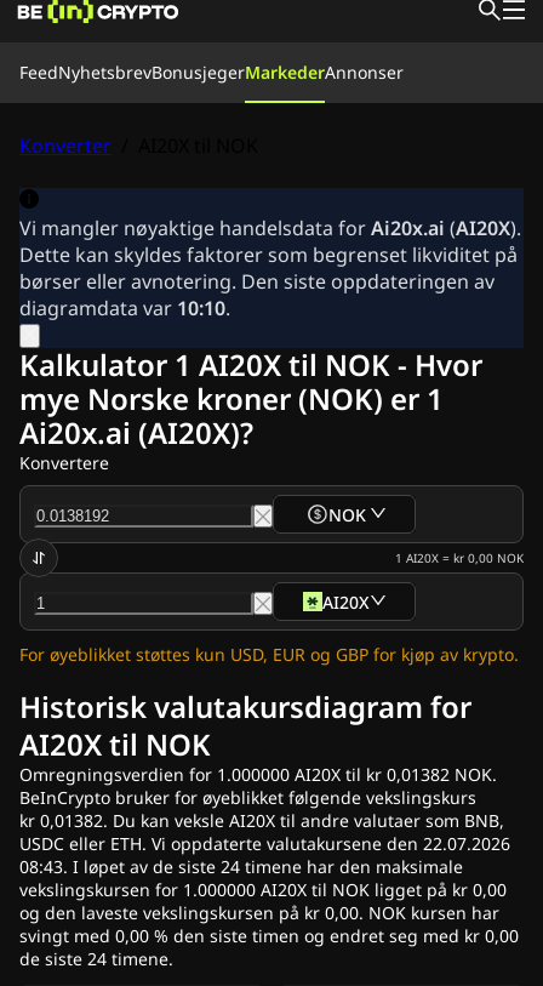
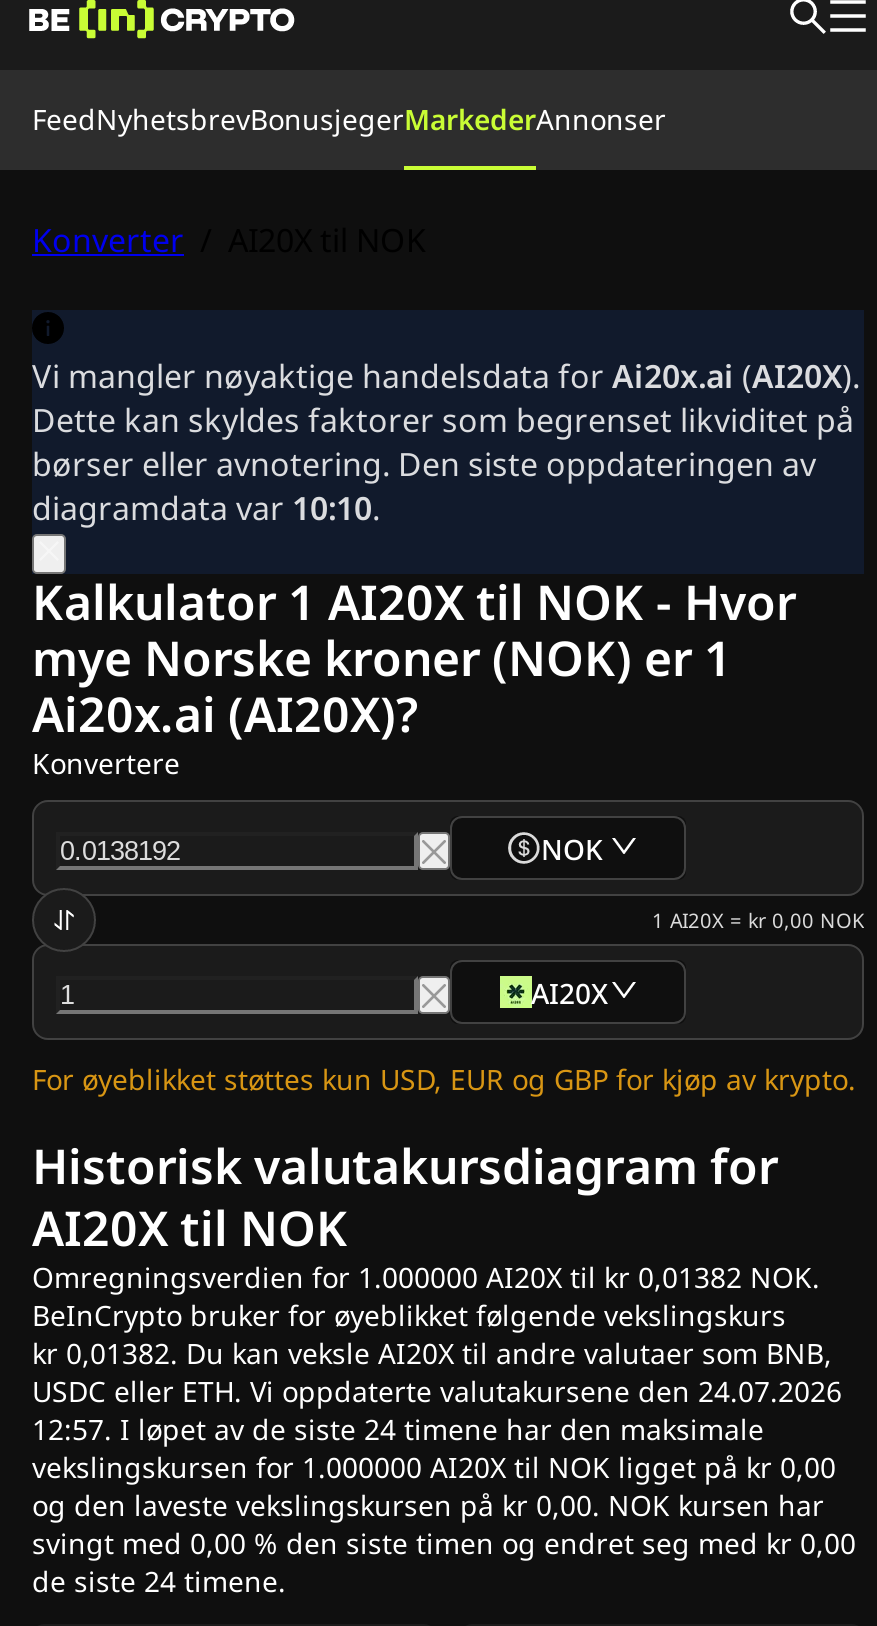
[19,832,510,855] USDC eller ETH. Vi oppdaterte valutakursene den 22.07.2026 -> [32,1372,842,1410] USDC eller ETH. Vi oppdaterte valutakursene den 24.07.2026
[19,855,463,878] 08:43. I løpet av de siste 24 timene har den maksimale -> [32,1410,764,1448] 12:57. I løpet av de siste 24 timene har den maksimale

